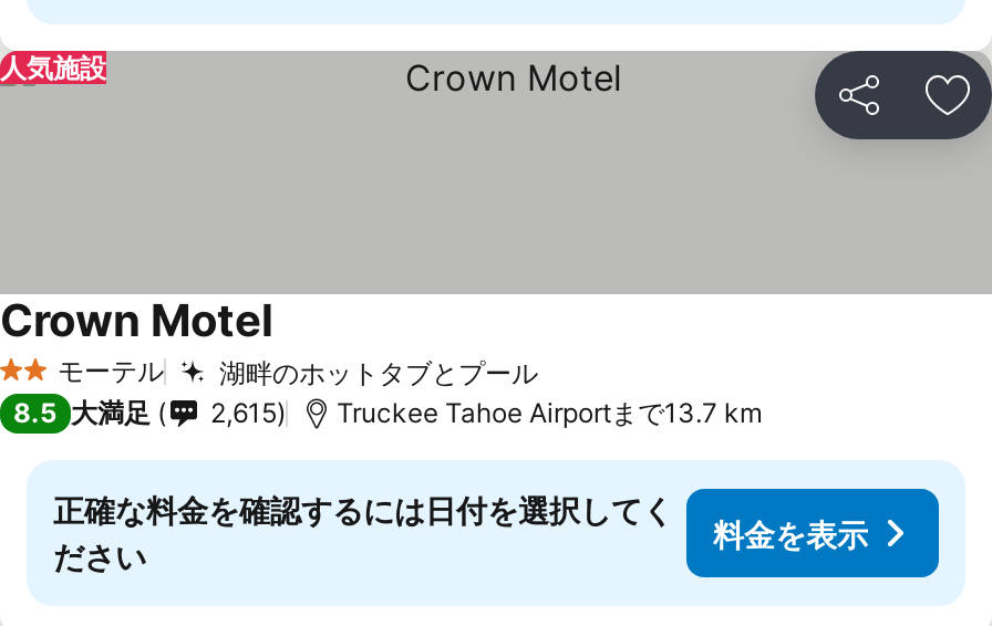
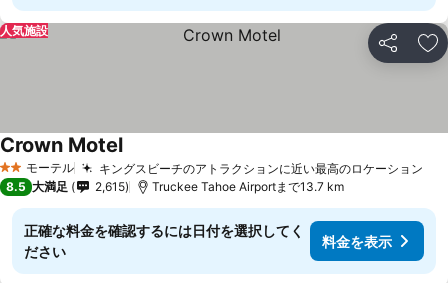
[219,355,538,388] 湖畔のホットタブとプール -> [99,160,423,175] キングスビーチのアトラクションに近い最高のロケーション

